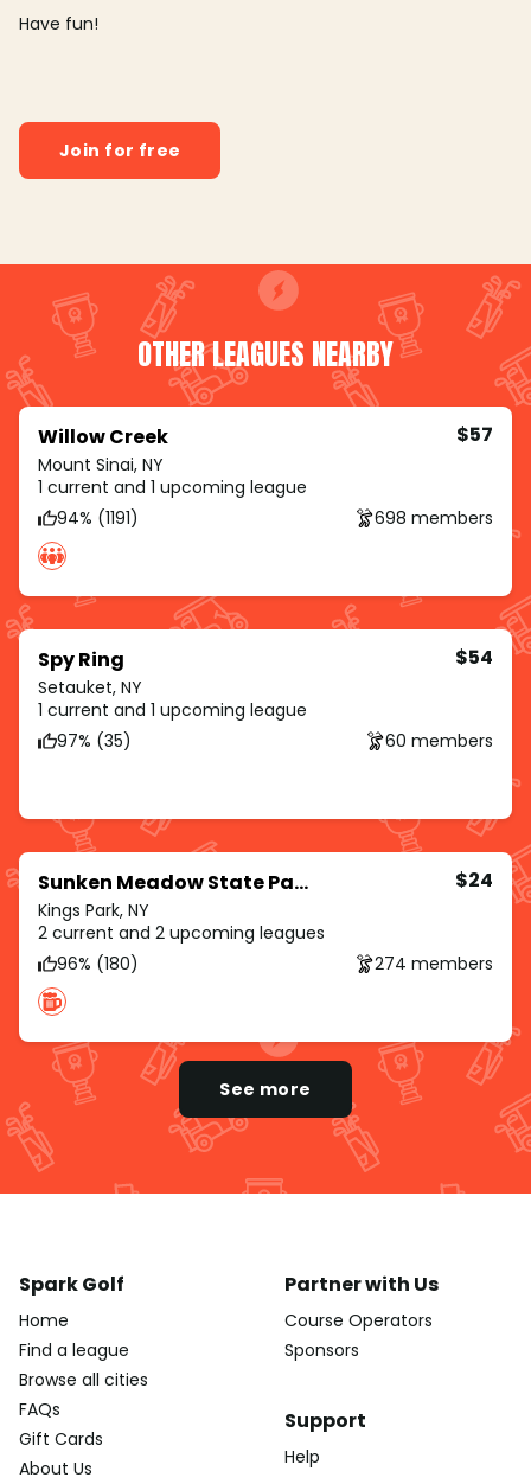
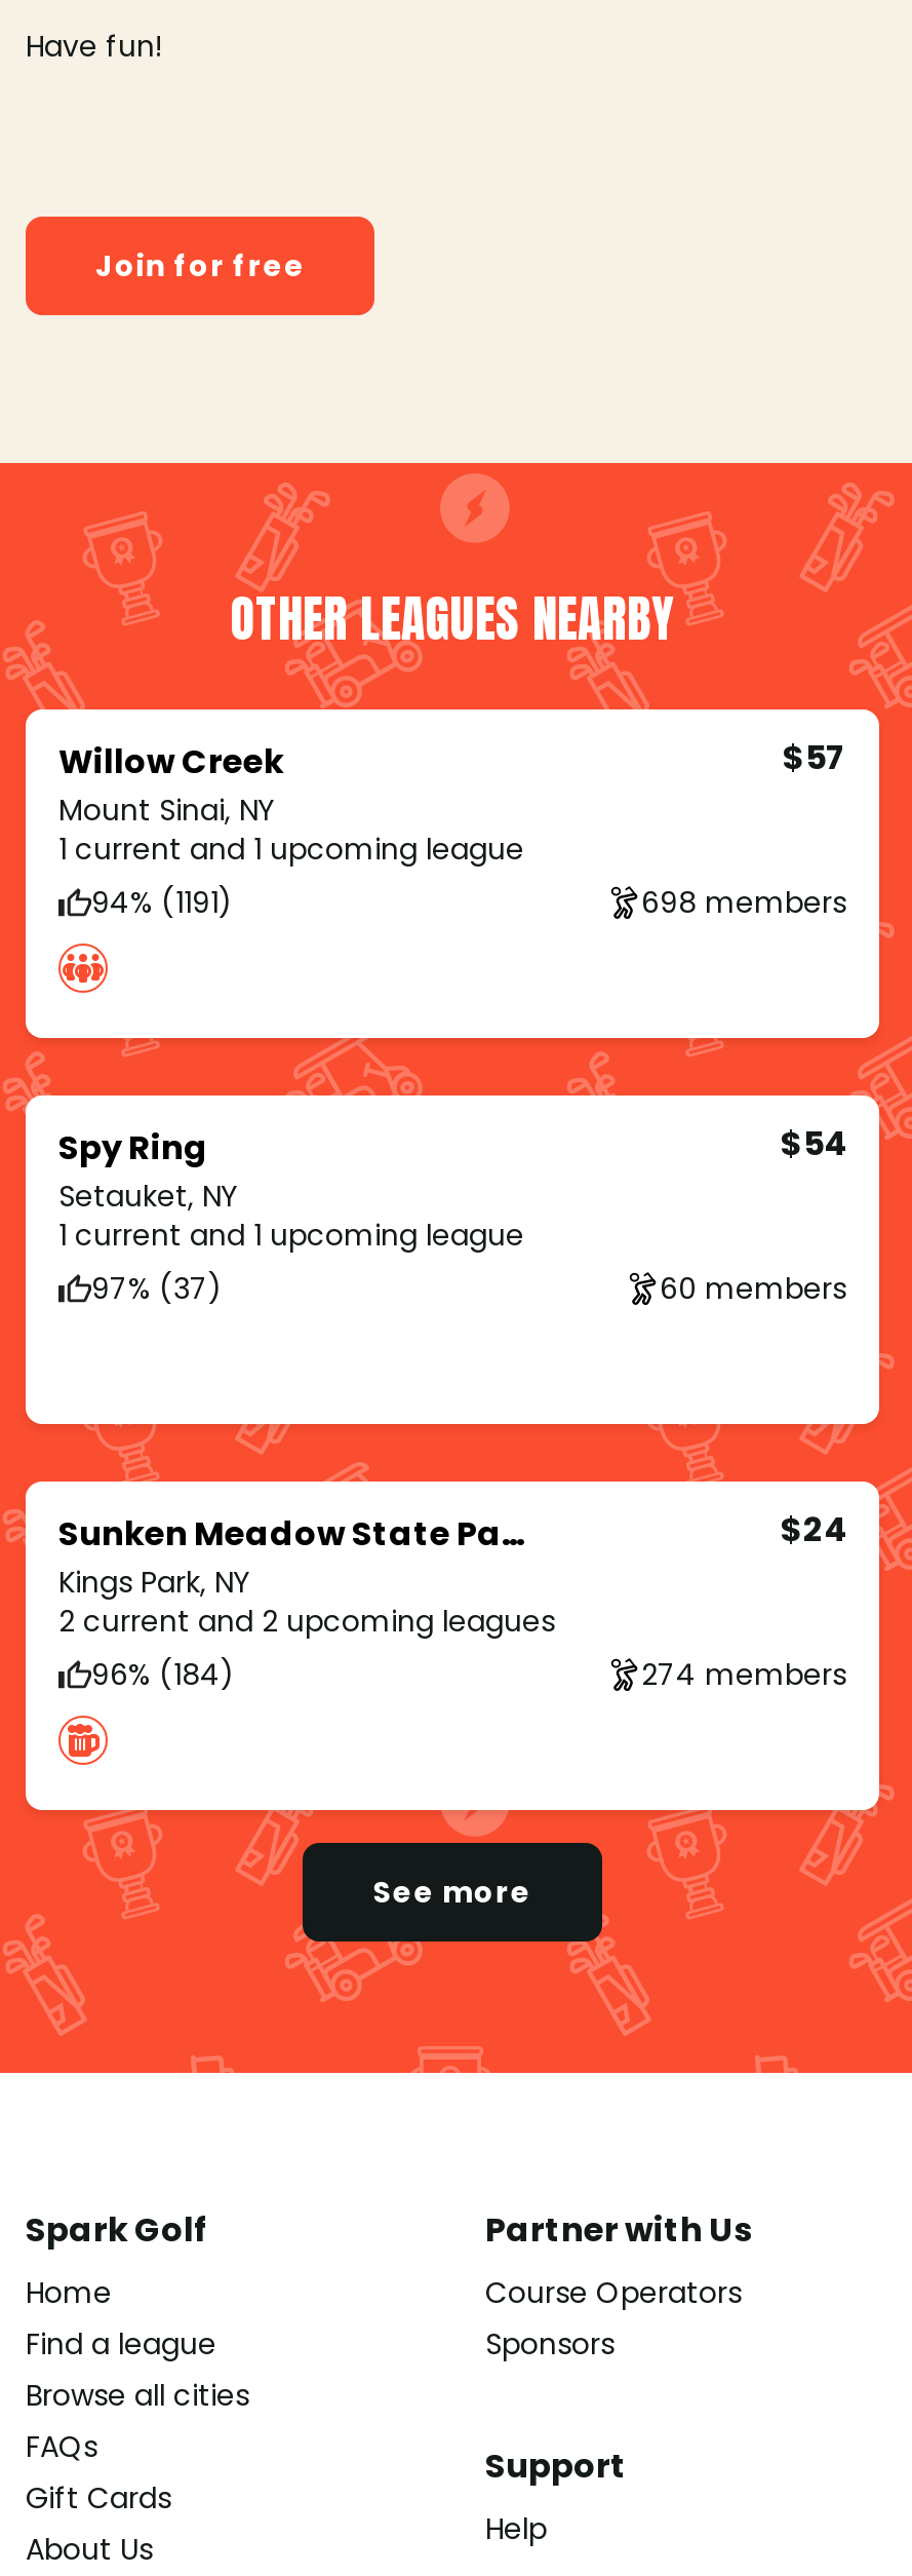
[57,728,132,752] 97% (35) -> [91,1267,223,1308] 97% (37)
[57,951,139,975] 96% (180) -> [91,1653,235,1694] 96% (184)

